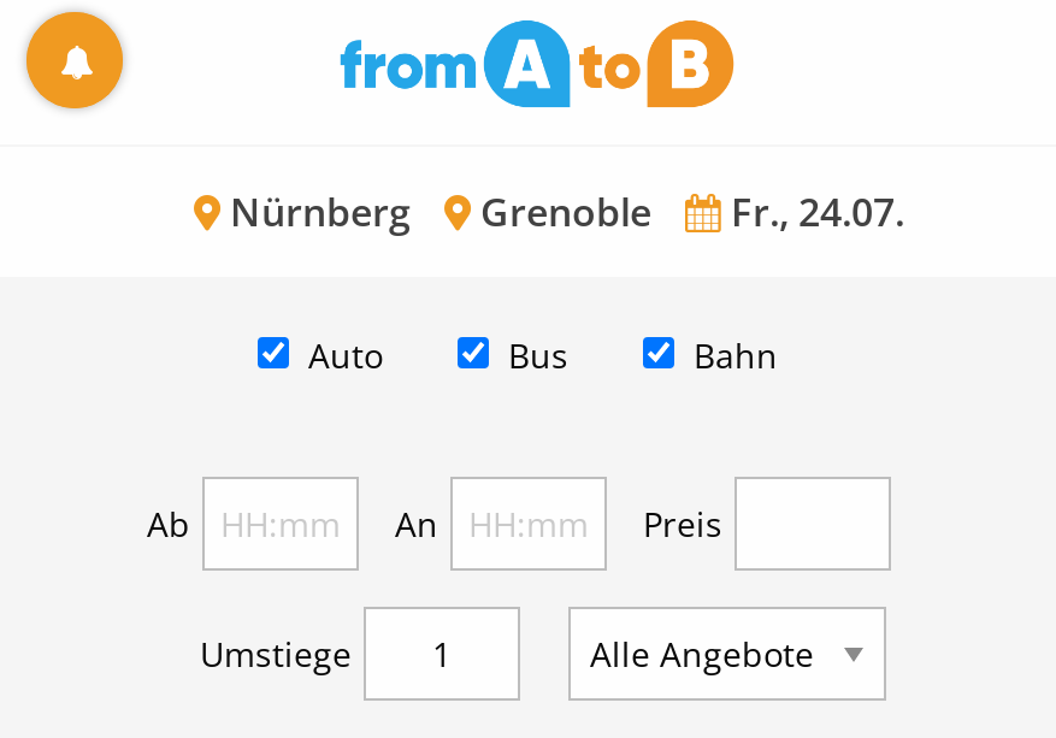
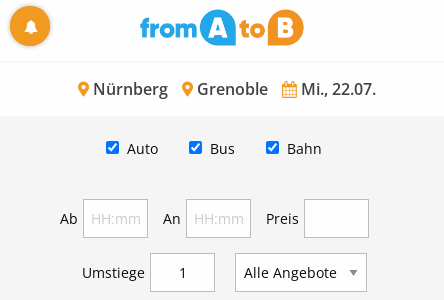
[220,184,904,237] Nürnberg Grenoble Fr., 24.07. -> [89,77,376,99] Nürnberg Grenoble Mi., 22.07.

